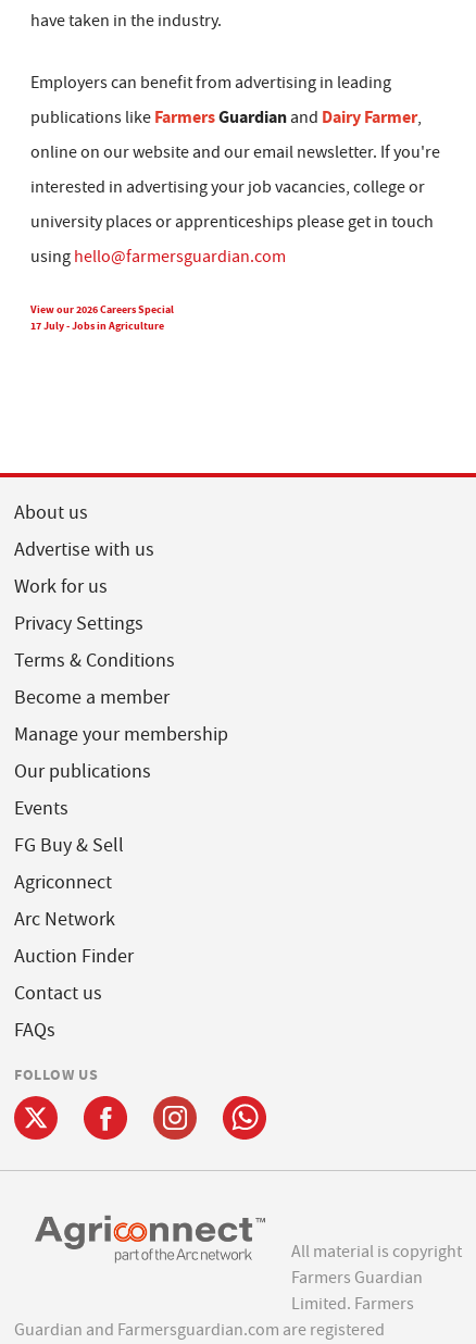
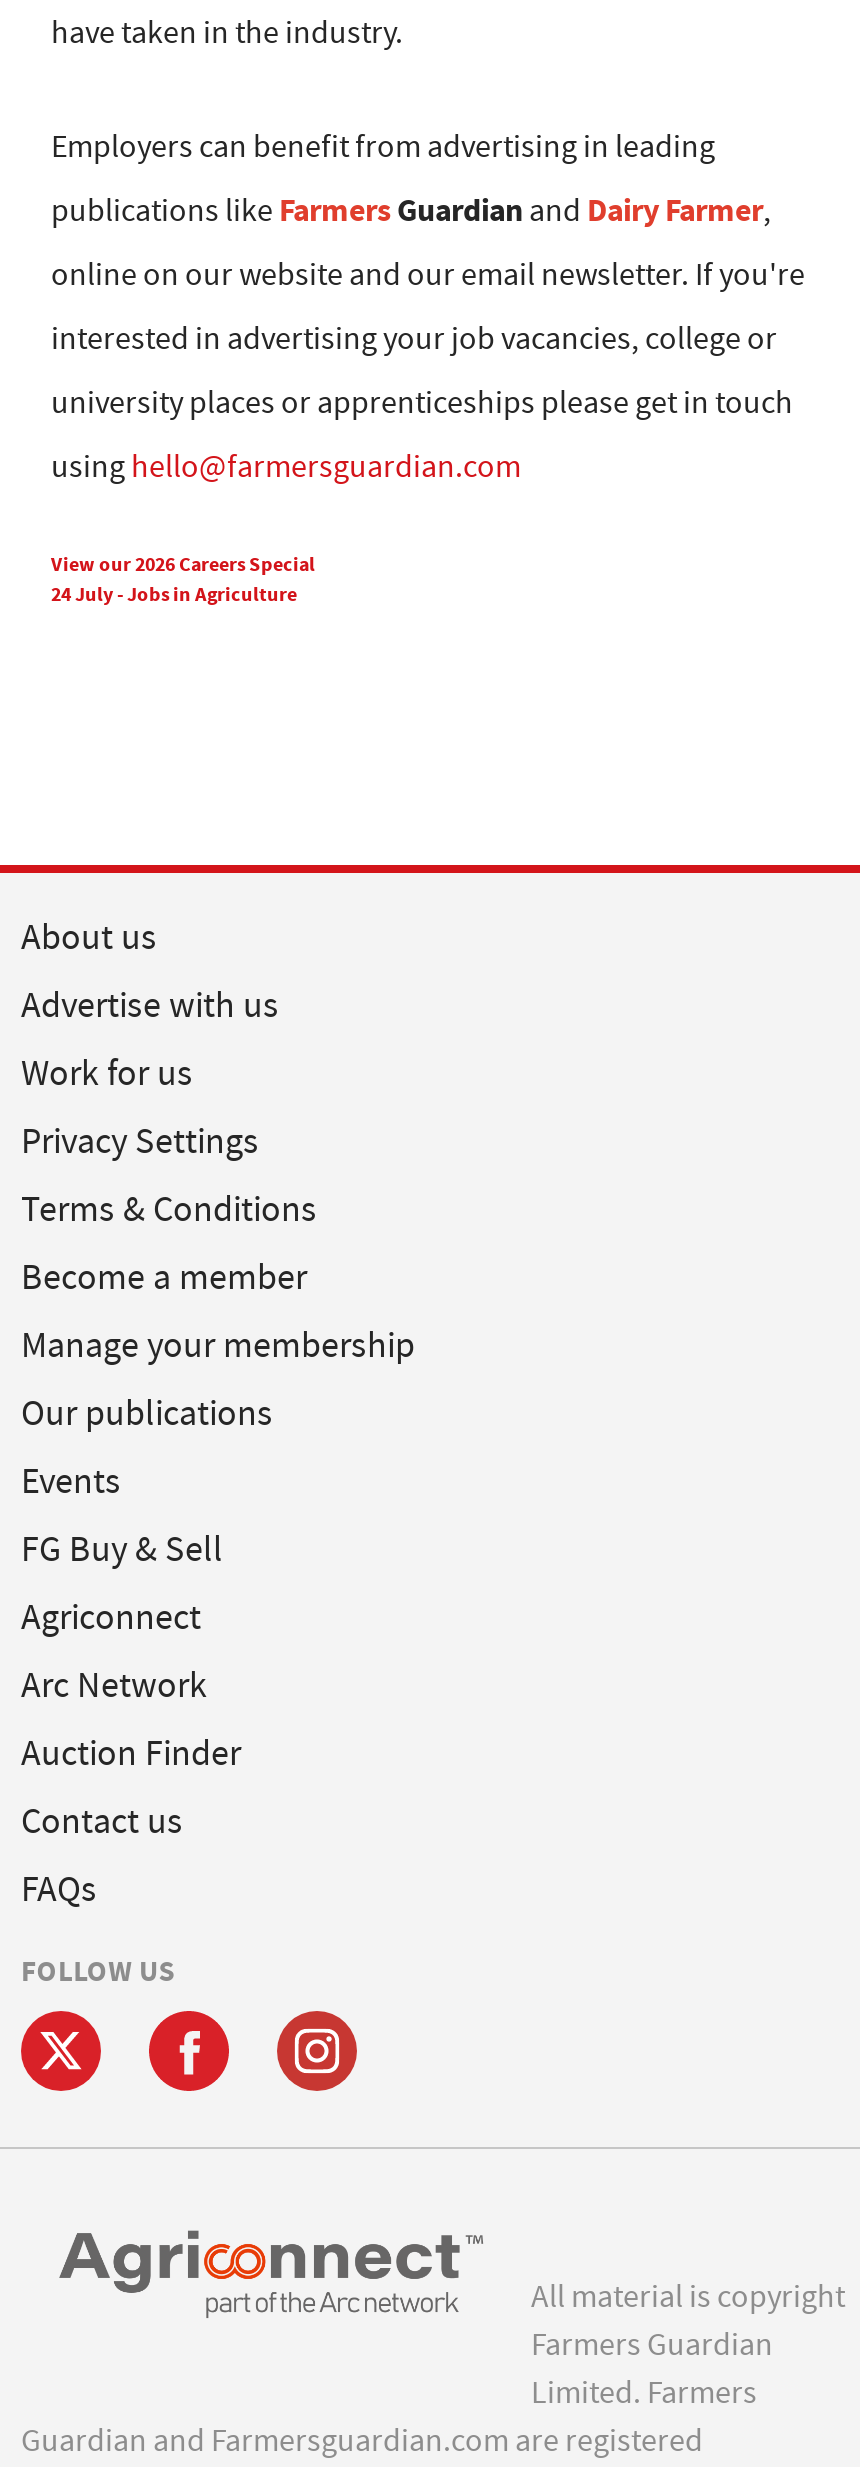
[30,318,164,333] 17 July - Jobs in Agriculture -> [51,581,297,607] 24 July - Jobs in Agriculture
[222,1095,267,1141] [image] -> none

